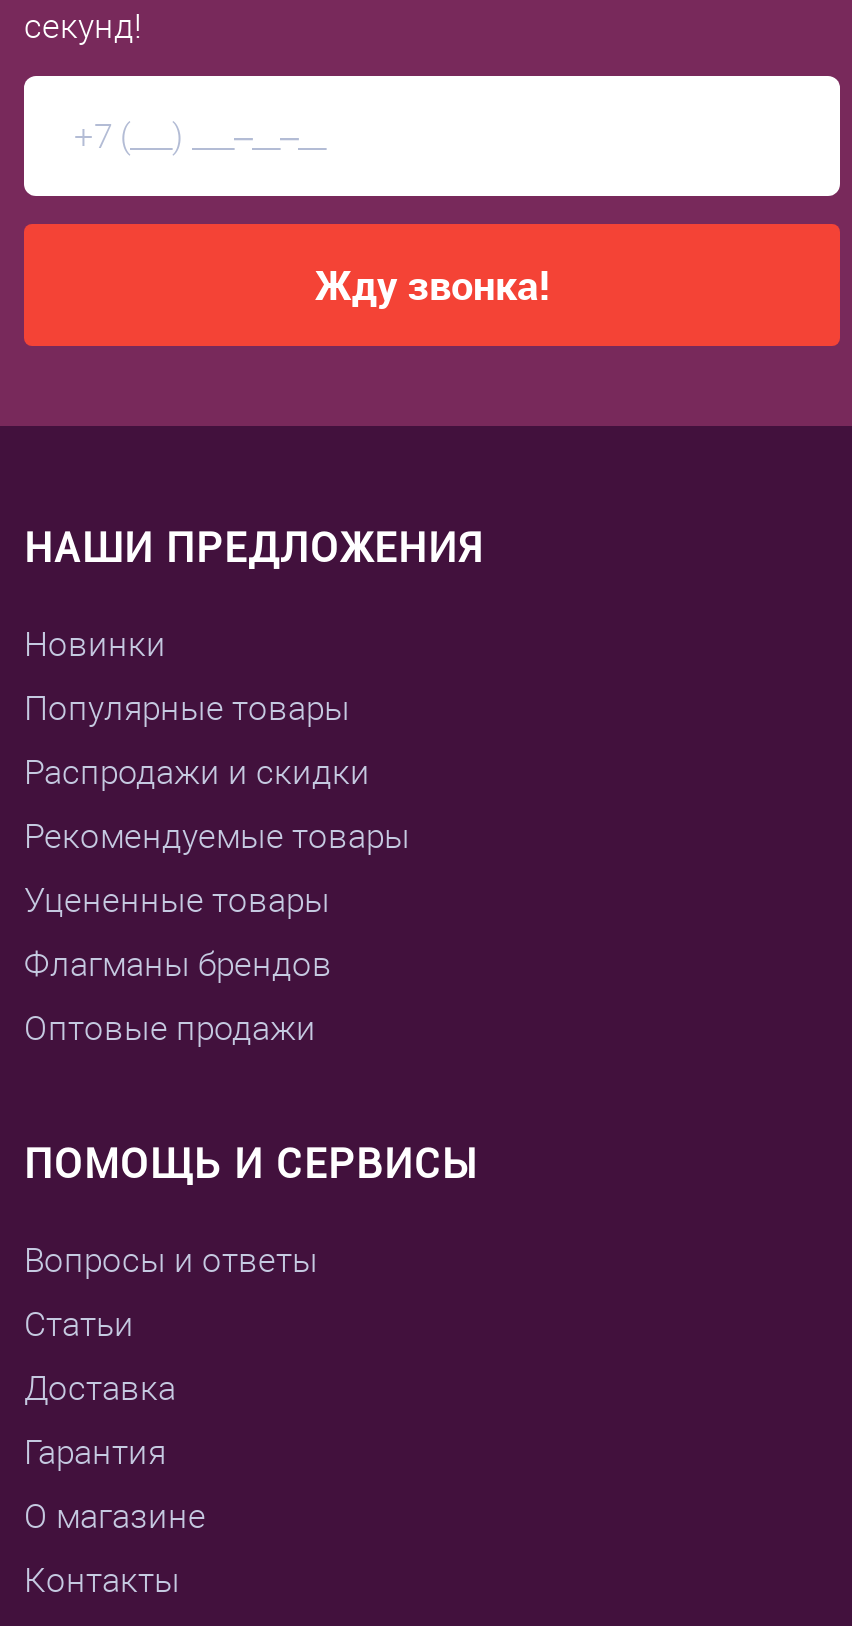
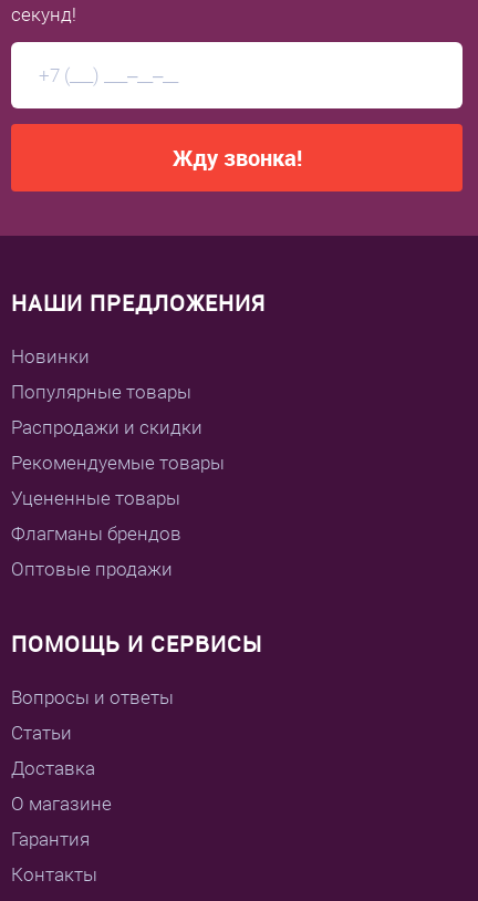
moved [24,1433,166,1473] -> [11,828,90,850]: Гарантия
moved [24,1497,206,1537] -> [11,793,112,815]: О магазине

